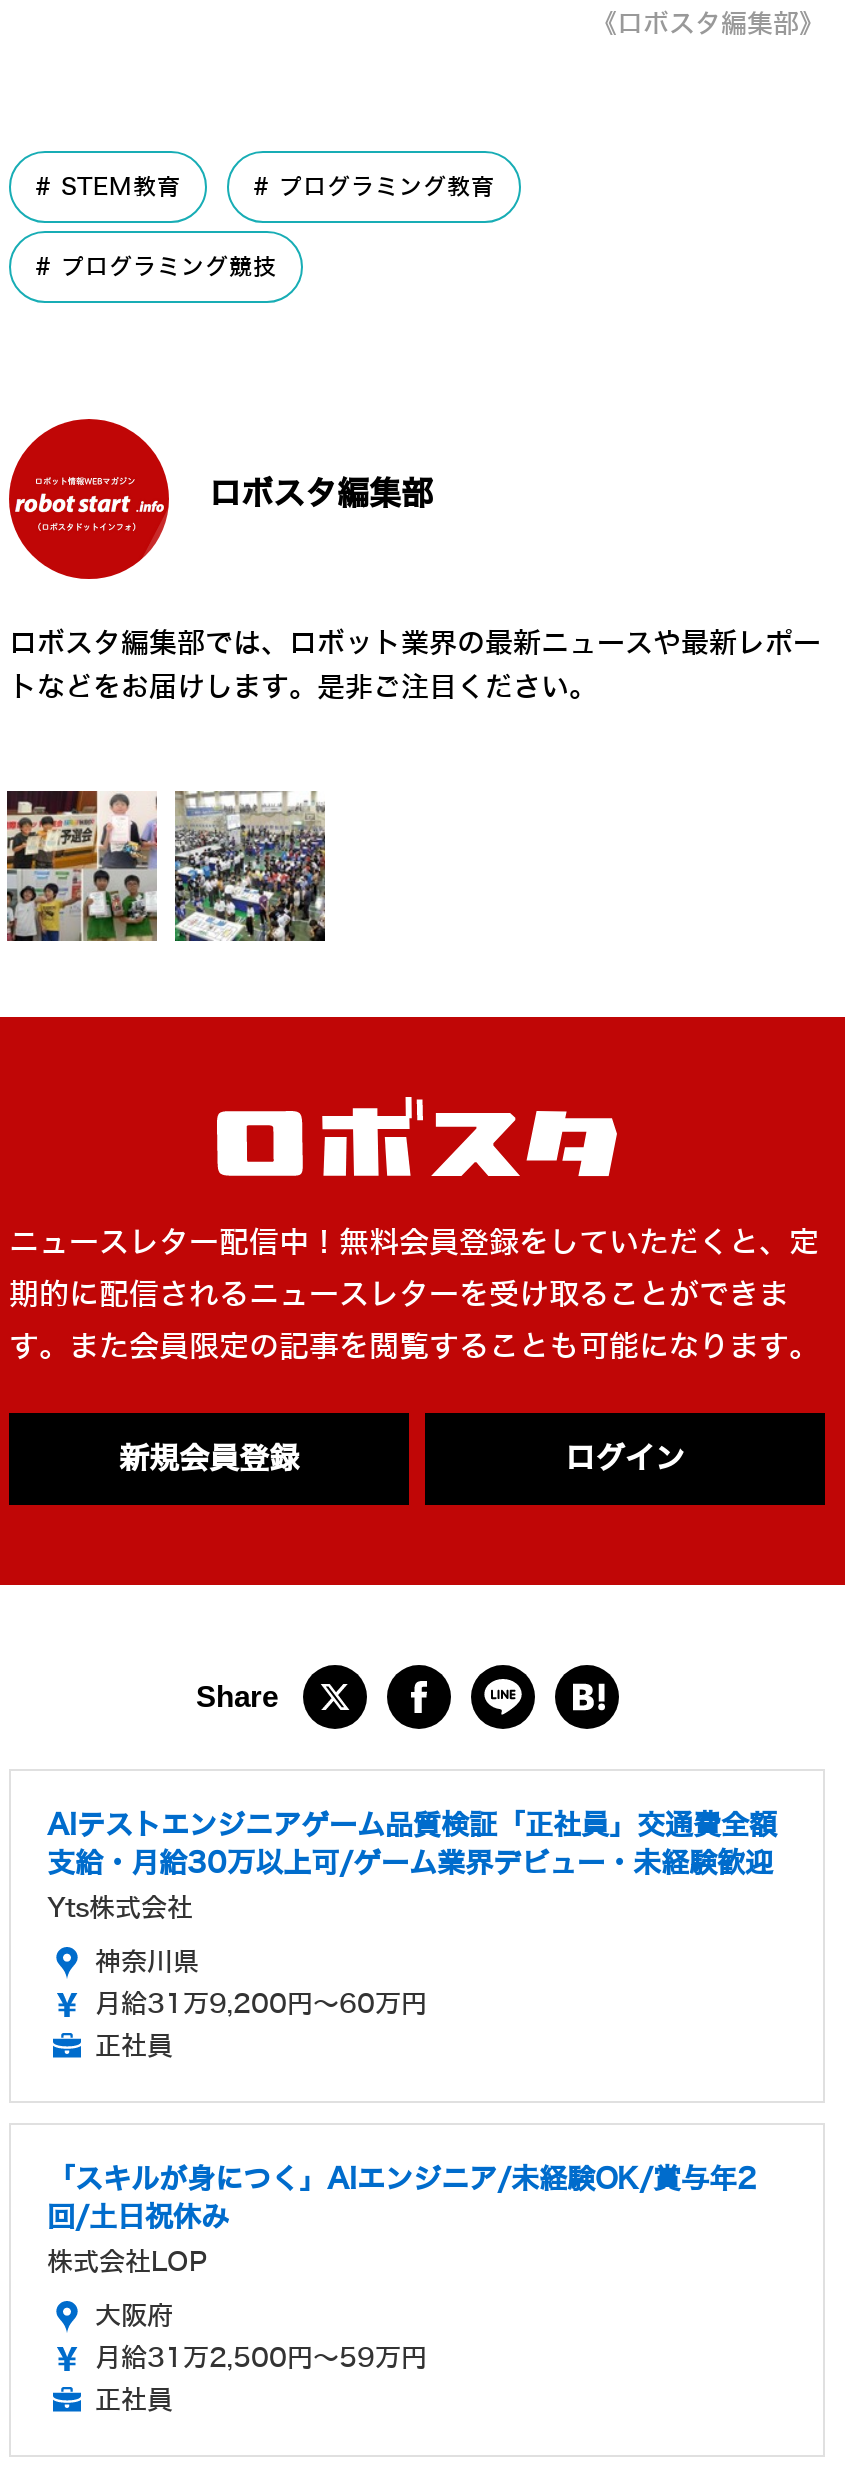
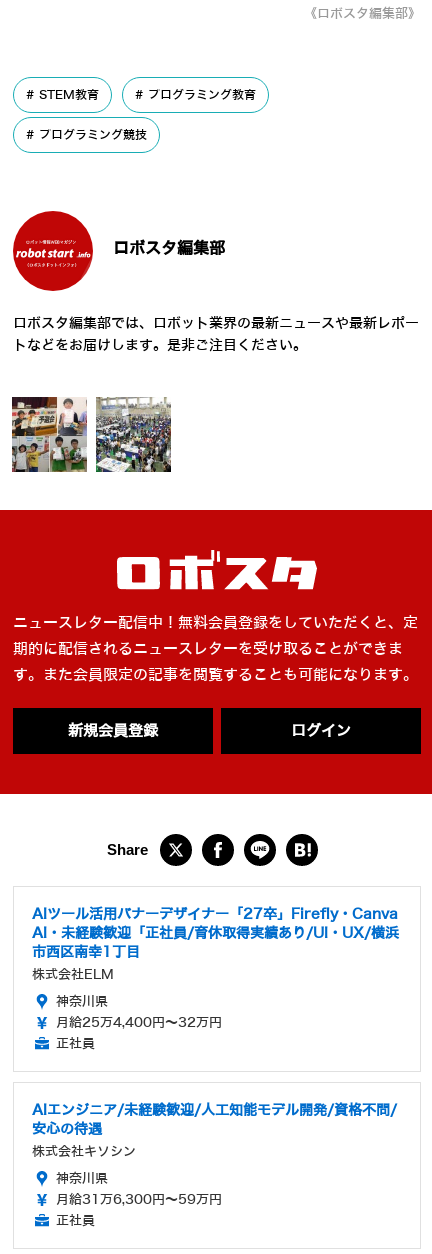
[47,1811,777,1879] AIテストエンジニアゲーム品質検証「正社員」交通費全額 | 支給・月給30万以上可/ゲーム業界デビュー・未経験歓迎 -> [32,907,399,960] AIツール活用バナーデザイナー「27卒」Firefly・Canva | AI・未経験歓迎「正社員/育休取得実績あり/UI・UX/横浜 | 市西区南幸1丁目
[47,1893,193,1923] Yts株式会社 -> [32,967,114,982] 株式会社ELM
[95,1989,427,2019] 月給31万9,200円～60万円 -> [56,1015,222,1030] 月給25万4,400円～32万円
[47,2165,757,2233] 「スキルが身につく」AIエンジニア/未経験OK/賞与年2 | 回/土日祝休み -> [32,1103,397,1137] AIエンジニア/未経験歓迎/人工知能モデル開発/資格不問/ | 安心の待遇
[47,2247,207,2277] 株式会社LOP -> [32,1144,136,1159] 株式会社キソシン
[95,2301,427,2373] 大阪府 | 月給31万2,500円～59万円 -> [56,1171,222,1207] 神奈川県 | 月給31万6,300円～59万円

